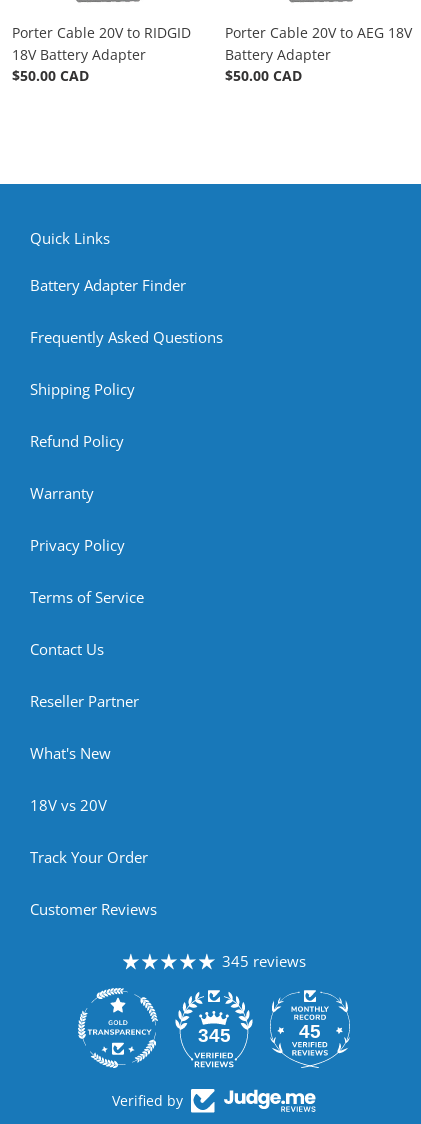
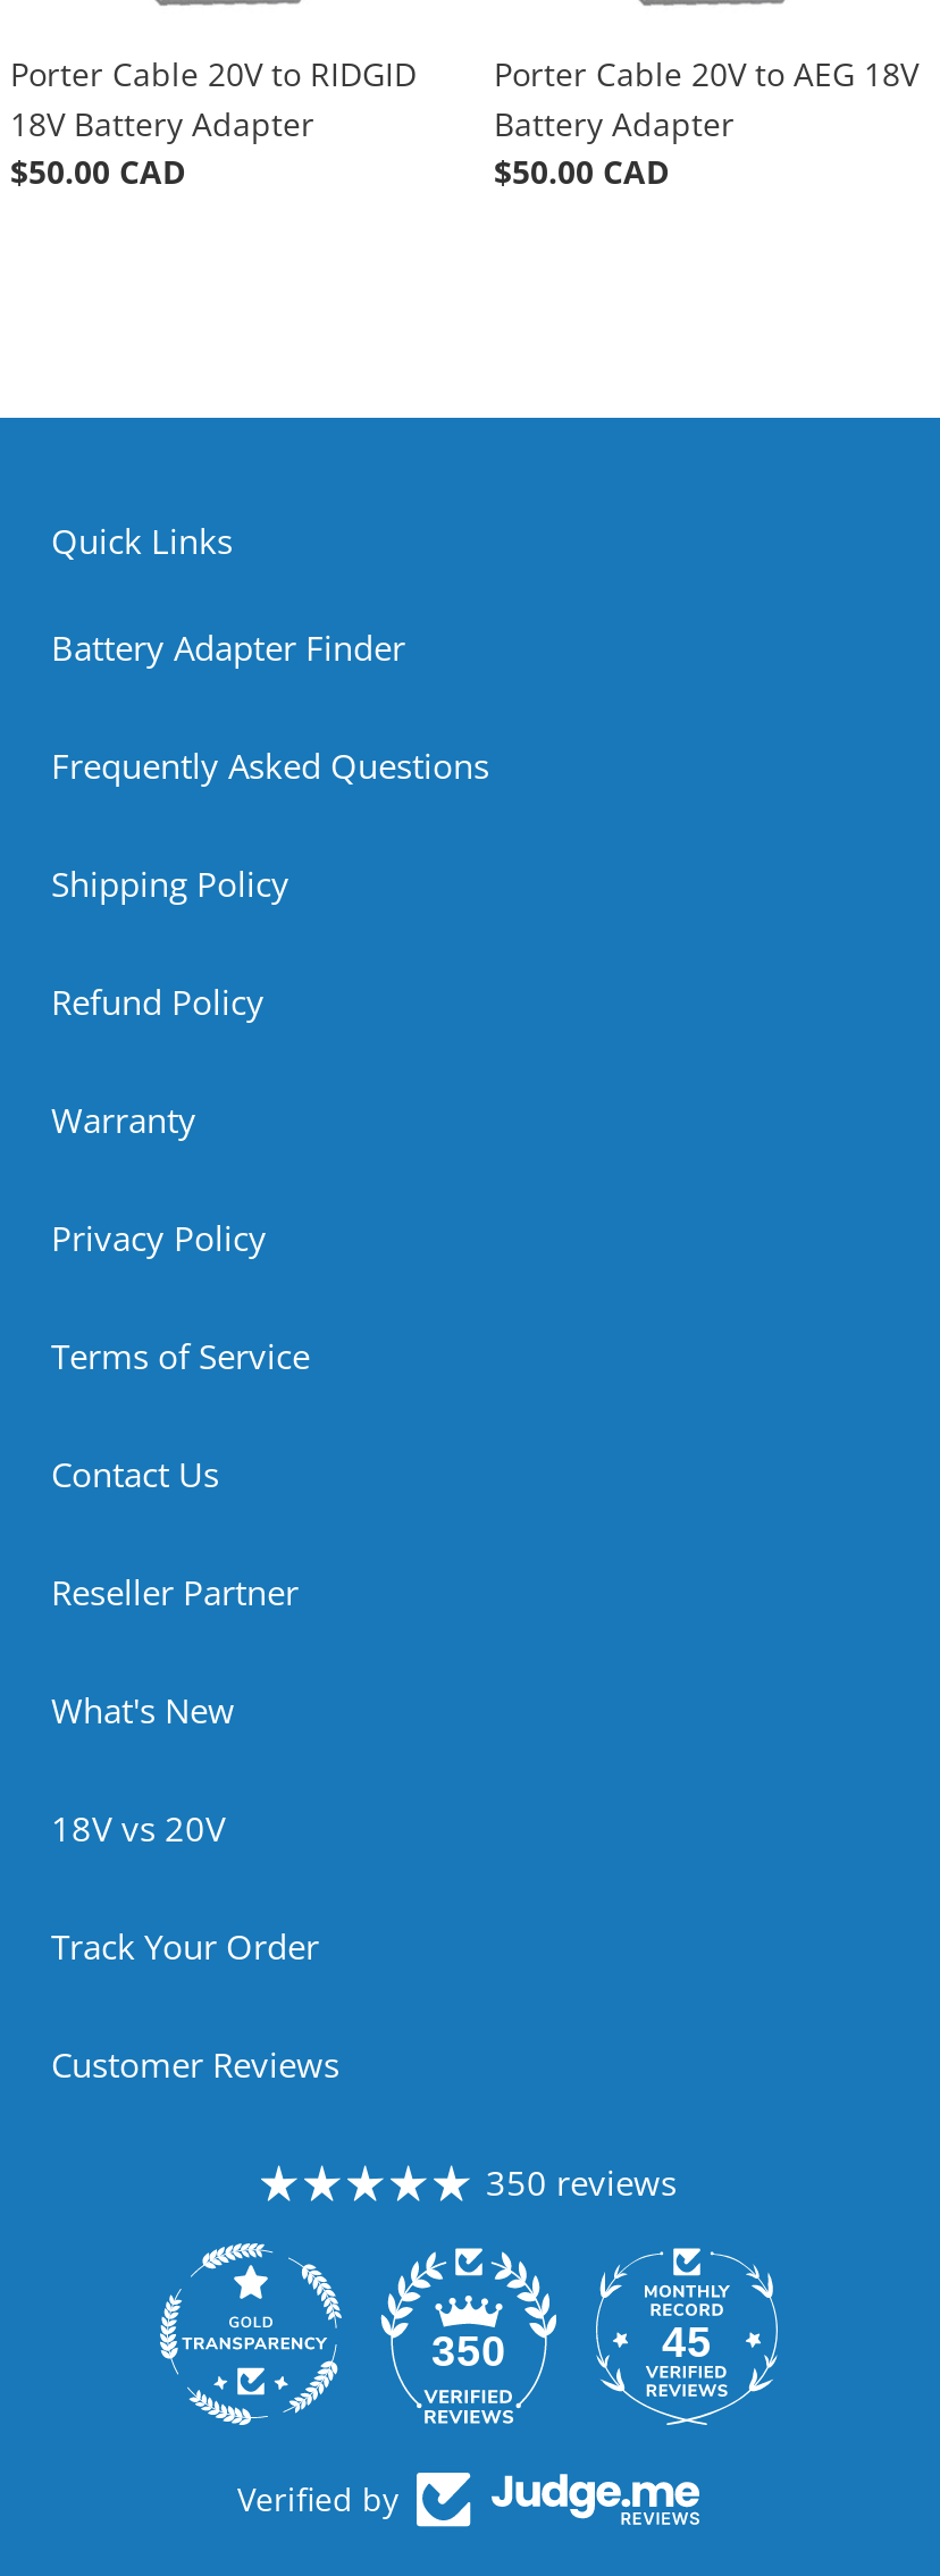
[221,951,305,971] 345 reviews -> [486,2159,677,2205] 350 reviews
[197,1025,230,1046] 345 -> [431,2327,506,2375] 350

